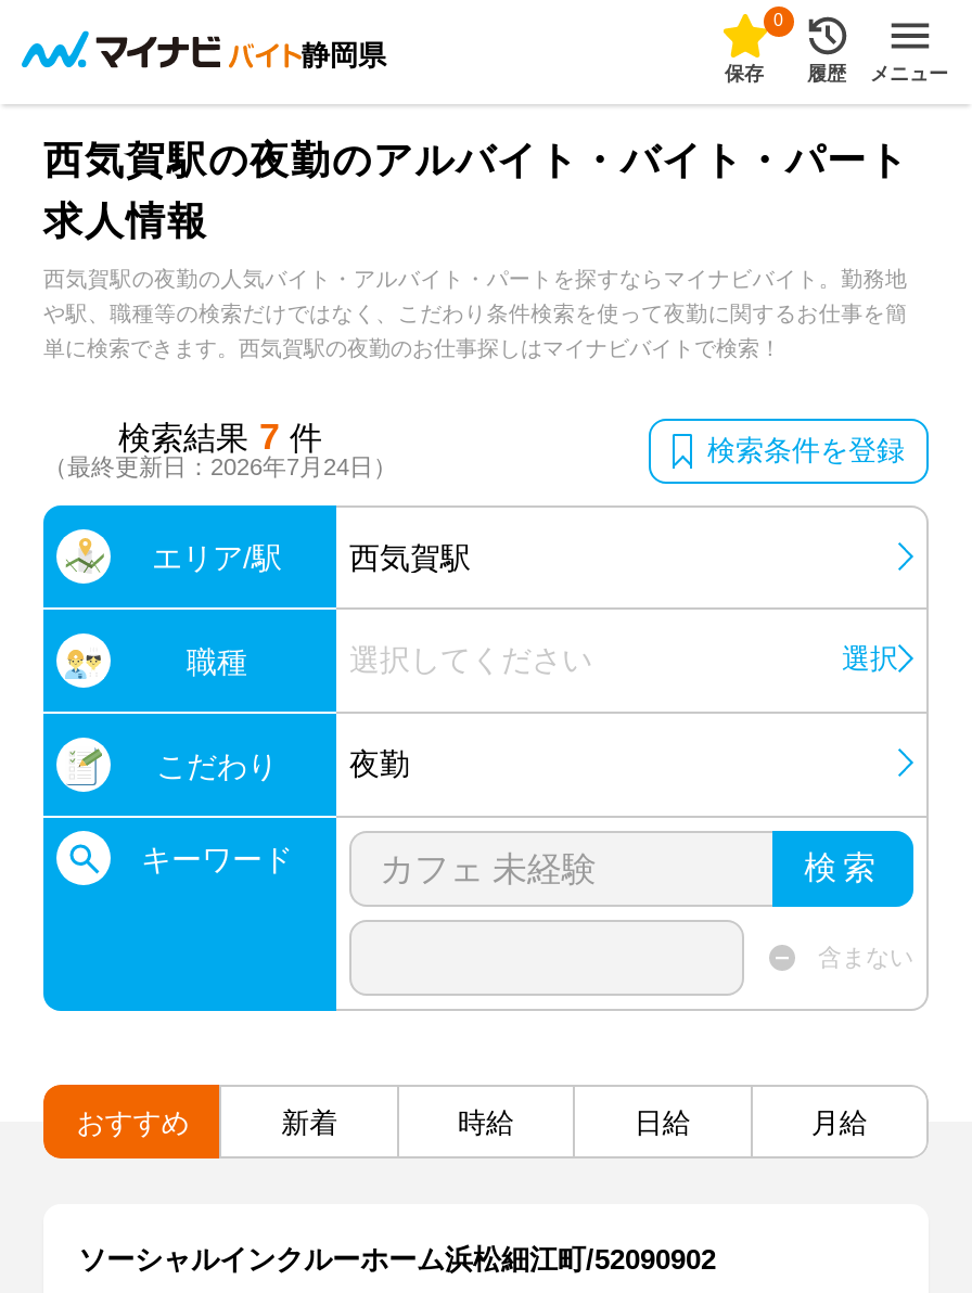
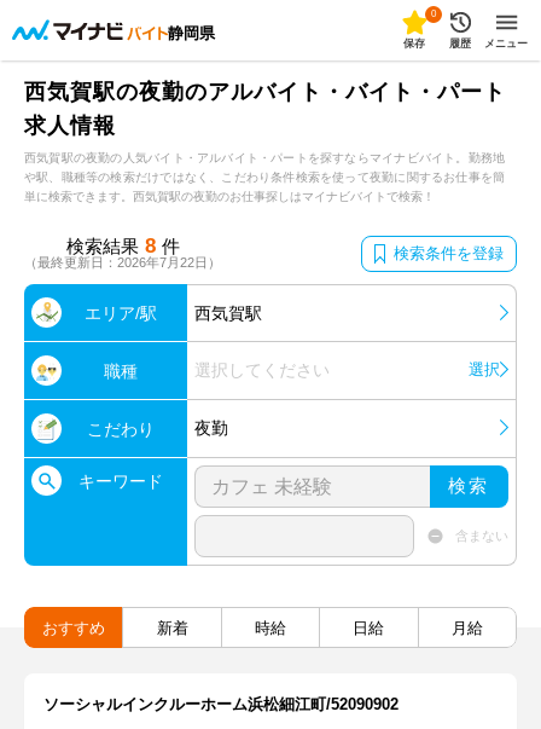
[118,417,322,458] 検索結果 7 件 -> [66,235,179,258] 検索結果 8 件
[43,453,397,479] （最終更新日：2026年7月24日） -> [24,255,221,270] （最終更新日：2026年7月22日）

